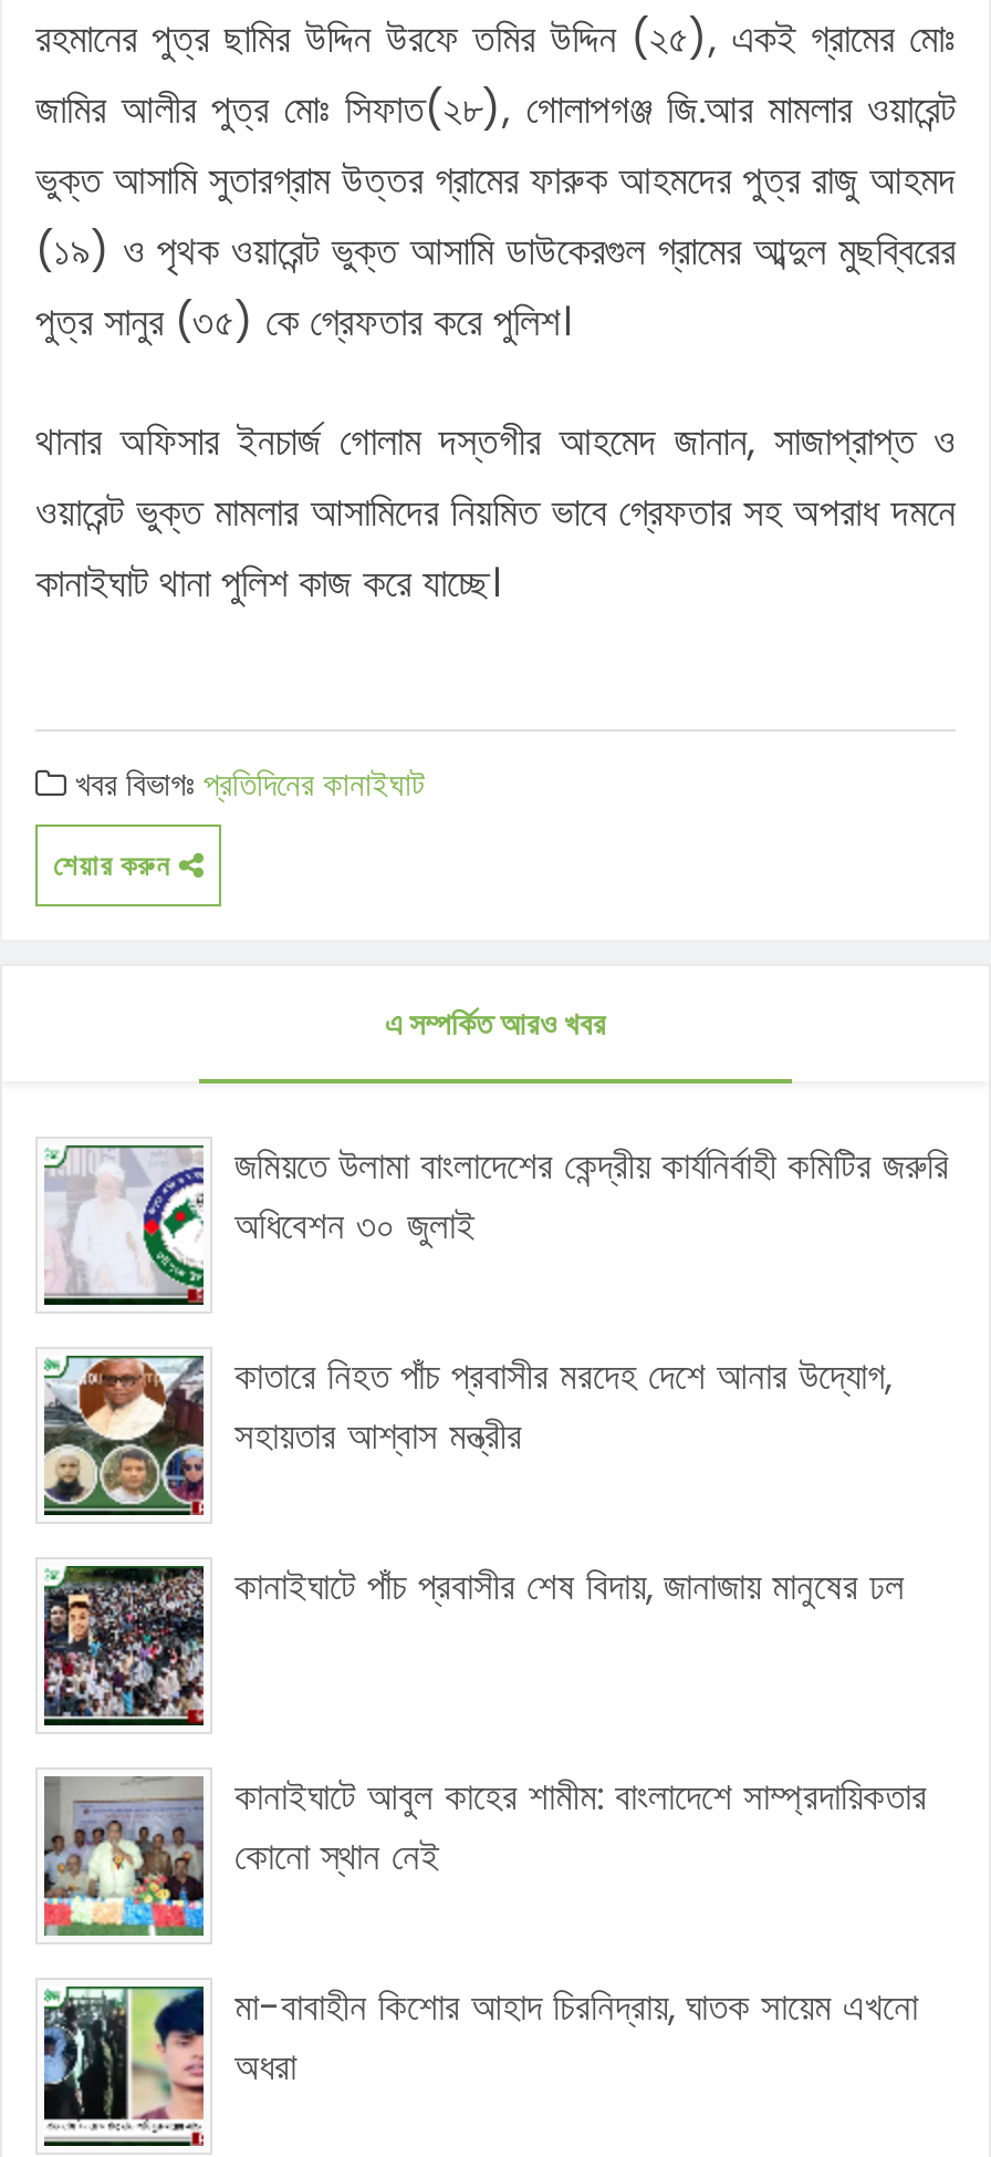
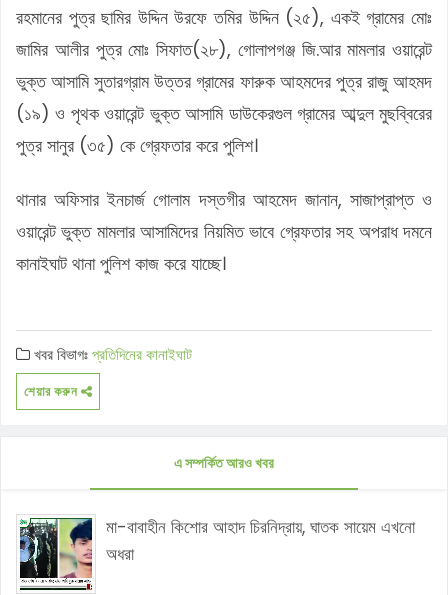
[44,1139,949,1612] [image] | জমিয়তে উলামা বাংলাদেশের কেন্দ্রীয় কার্যনির্বাহী কমিটির জরুরি | অধিবেশন ৩০ জুলাই | কাতারে নিহত পাঁচ প্রবাসীর মরদেহ দেশে আনার উদ্যোগ, | সহায়তার আশ্বাস মন্ত্রীর | কানাইঘাটে পাঁচ প্রবাসীর শেষ বিদায়, জানাজায় মানুষের ঢল -> none
[42,1354,206,1517] [image] -> none
[42,1564,927,1883] [image] | কানাইঘাটে আবুল কাহের শামীম: বাংলাদেশে সাম্প্রদায়িকতার | কোনো স্থান নেই -> none
[42,1774,206,1938] [image] -> none

